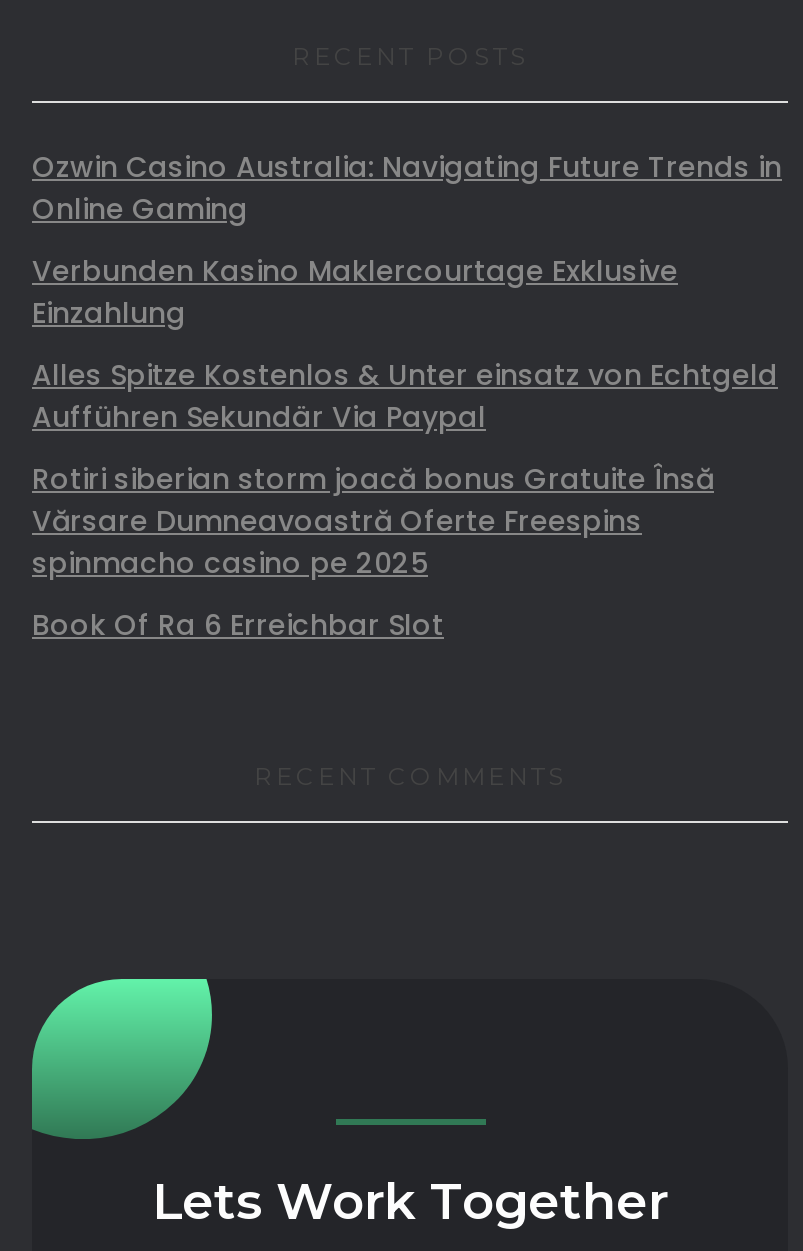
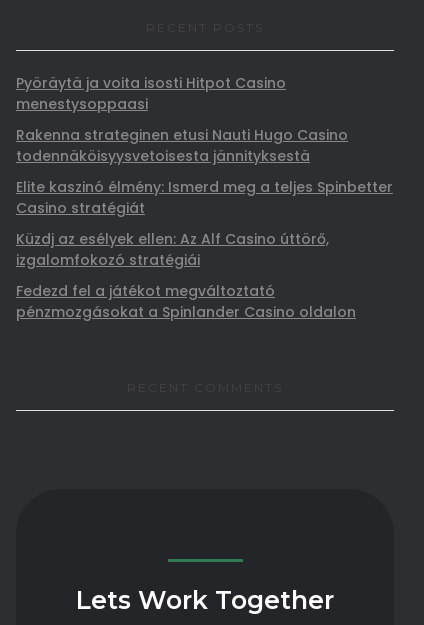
[32,148,782,230] Ozwin Casino Australia: Navigating Future Trends in | Online Gaming -> [16,73,286,114] Pyöräytä ja voita isosti Hitpot Casino | menestysoppaasi
[32,251,678,333] Verbunden Kasino Maklercourtage Exklusive | Einzahlung -> [16,125,348,166] Rakenna strateginen etusi Nauti Hugo Casino | todennäköisyysvetoisesta jännityksestä
[32,355,778,437] Alles Spitze Kostenlos & Unter einsatz von Echtgeld | Aufführen Sekundär Via Paypal -> [16,177,393,218] Elite kaszinó élmény: Ismerd meg a teljes Spinbetter | Casino stratégiát
[32,458,714,582] Rotiri siberian storm joacă bonus Gratuite Însă | Vărsare Dumneavoastră Oferte Freespins | spinmacho casino pe 2025 -> [16,229,329,270] Küzdj az esélyek ellen: Az Alf Casino úttörő, | izgalomfokozó stratégiái
[32,604,444,644] Book Of Ra 6 Erreichbar Slot -> [16,280,356,321] Fedezd fel a játékot megváltoztató | pénzmozgásokat a Spinlander Casino oldalon
[30,977,214,1141] [image] -> none

